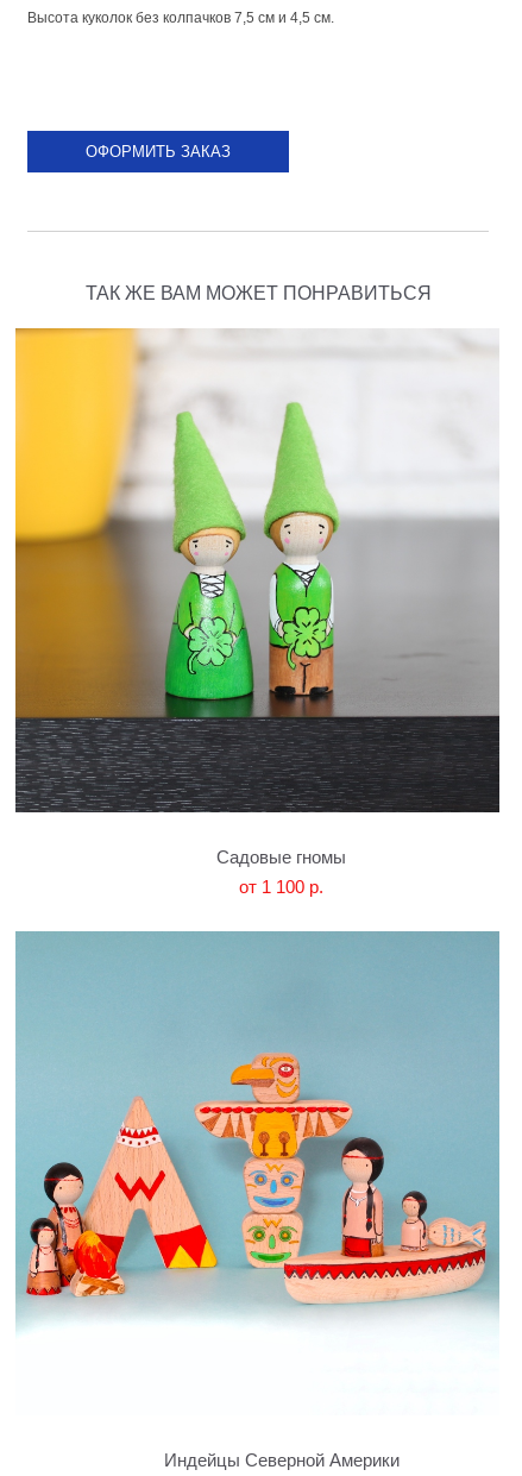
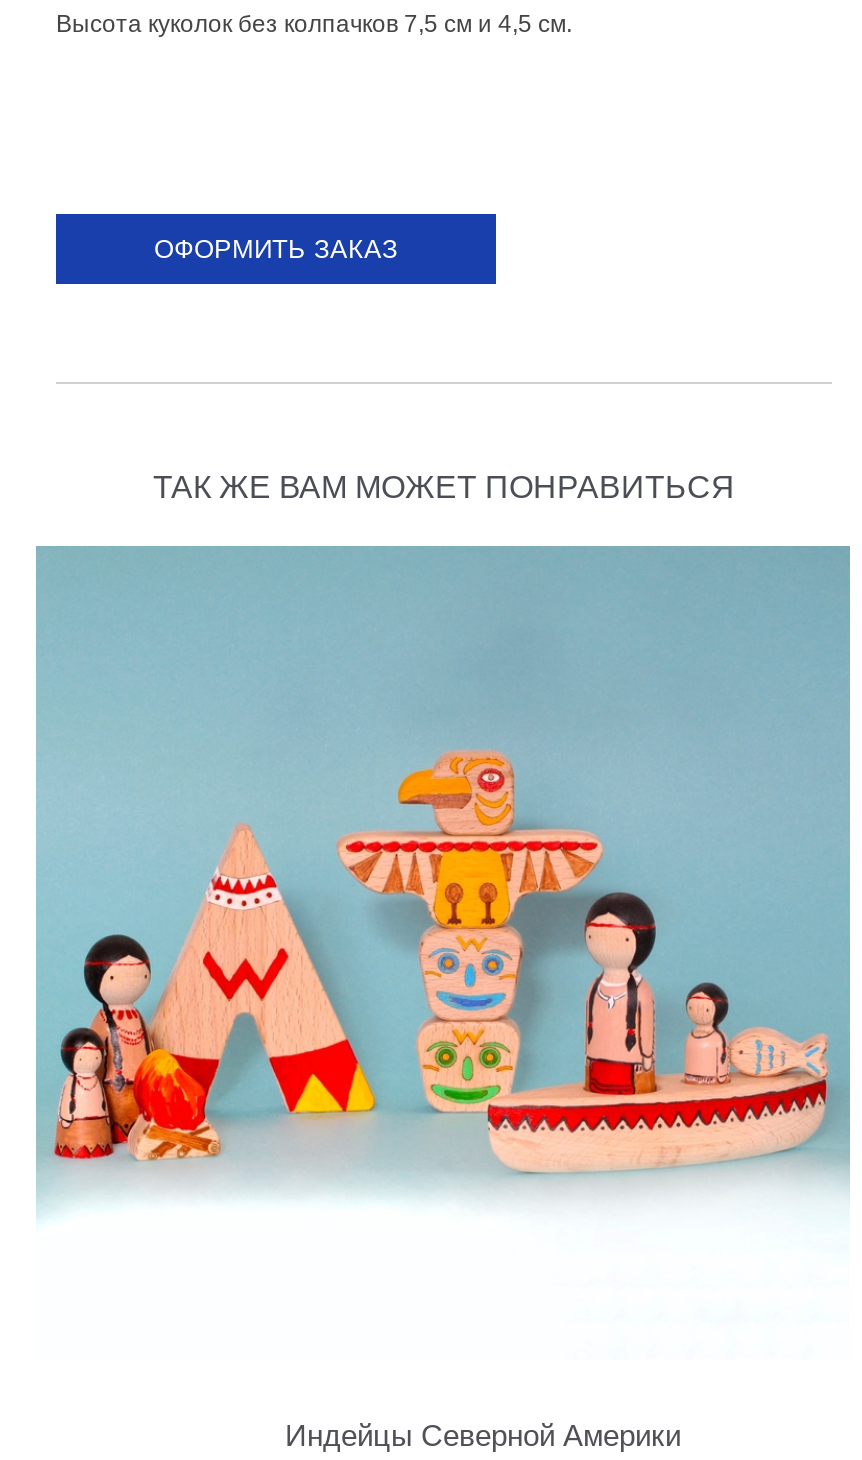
[14,327,501,897] [image] | Садовые гномы | от 1 100 p. -> none

